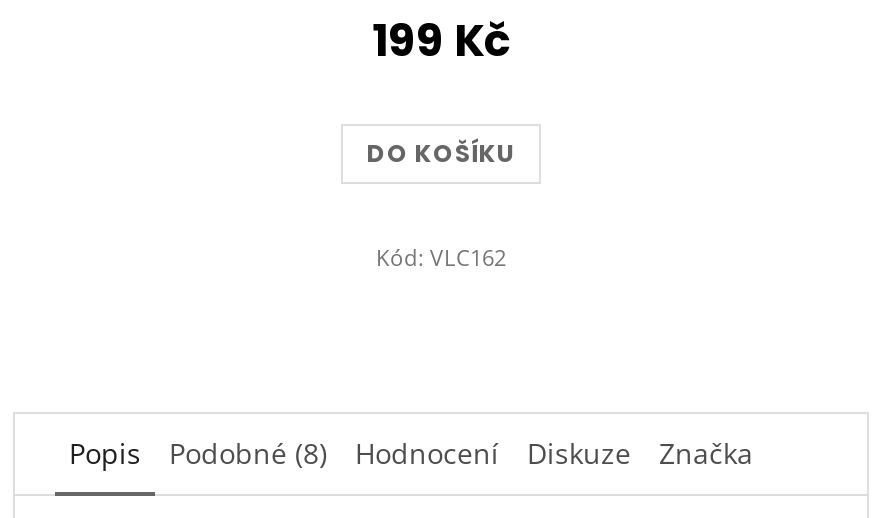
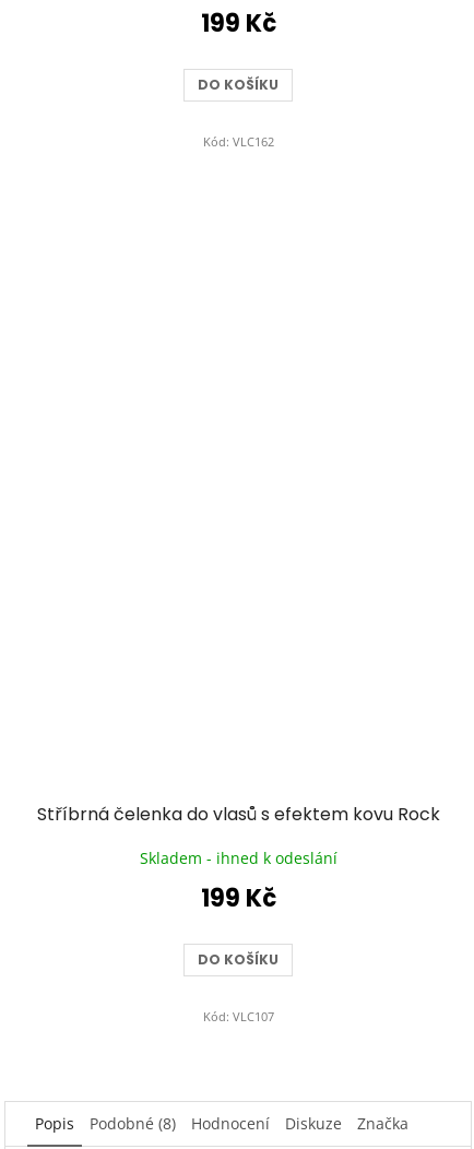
none -> [37,801,440,1024] Stříbrná čelenka do vlasů s efektem kovu Rock | Skladem - ihned k odeslání | 199 Kč | DO KOŠÍKU | Kód: VLC107

